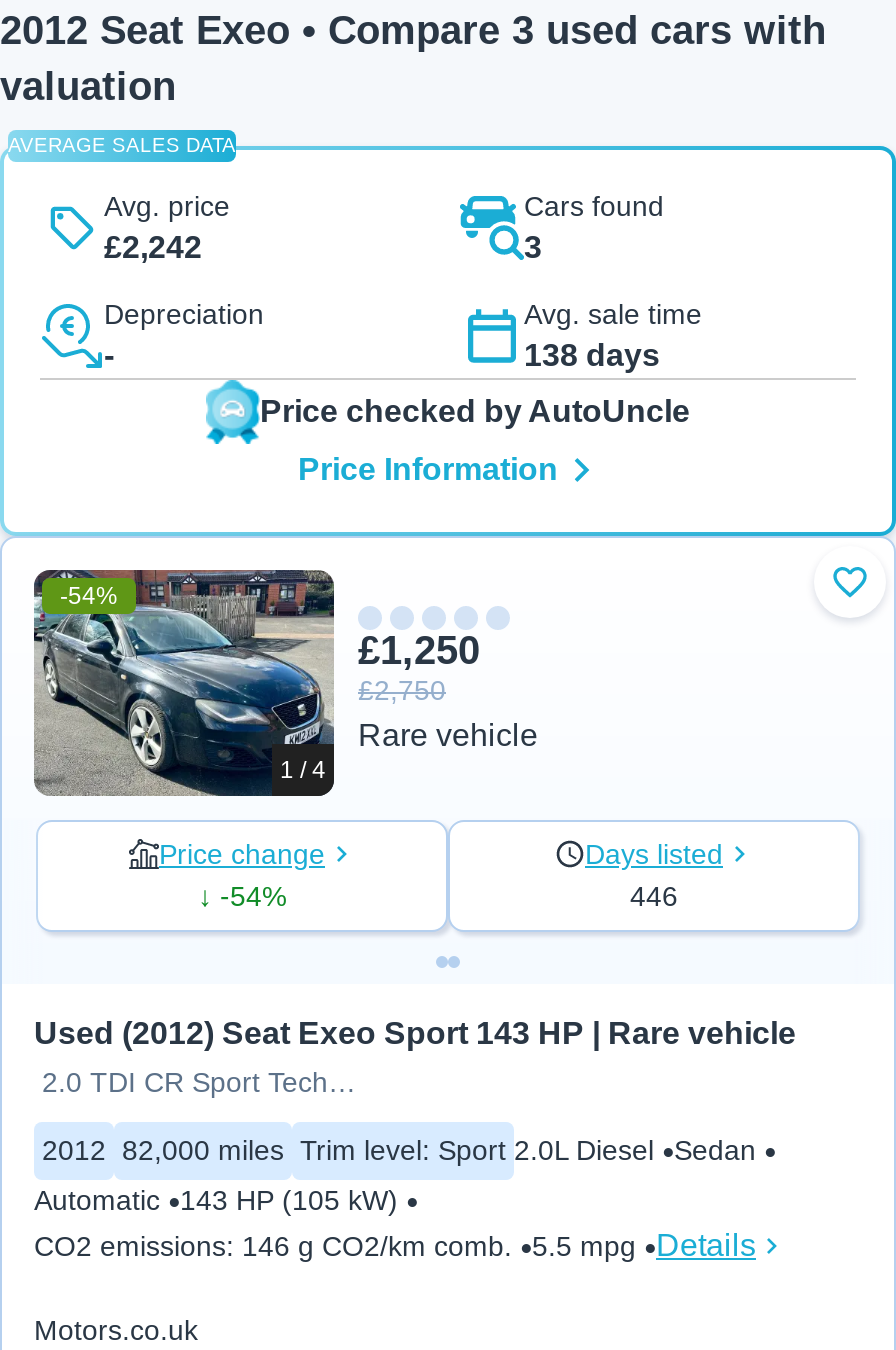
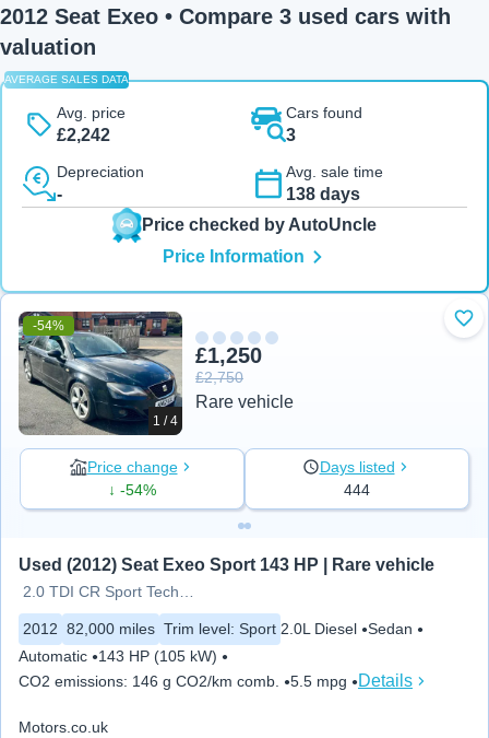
[630,880,678,912] 446 -> [344,481,370,498] 444

